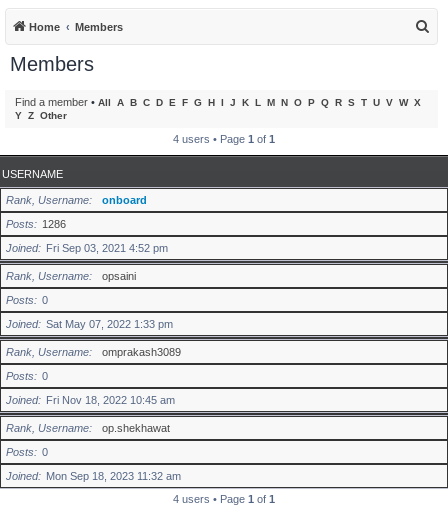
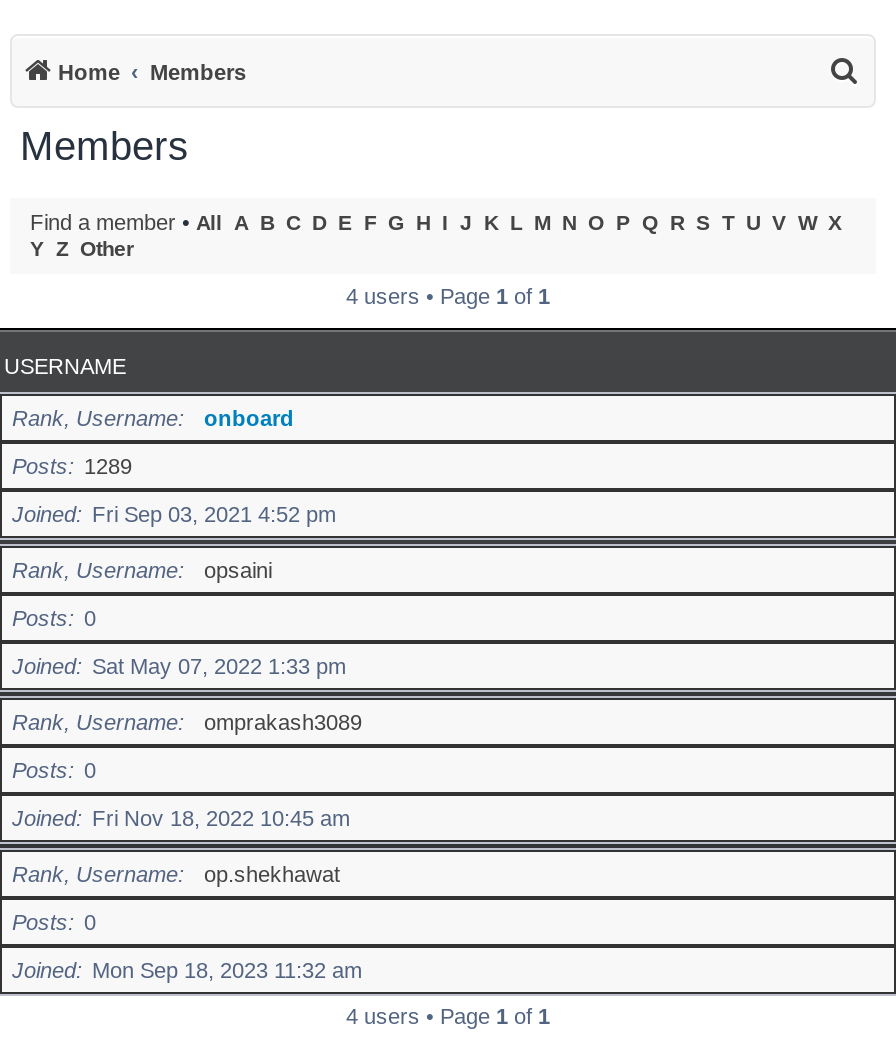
[6,218,66,230] Posts 1286 -> [12,454,132,478] Posts 1289

